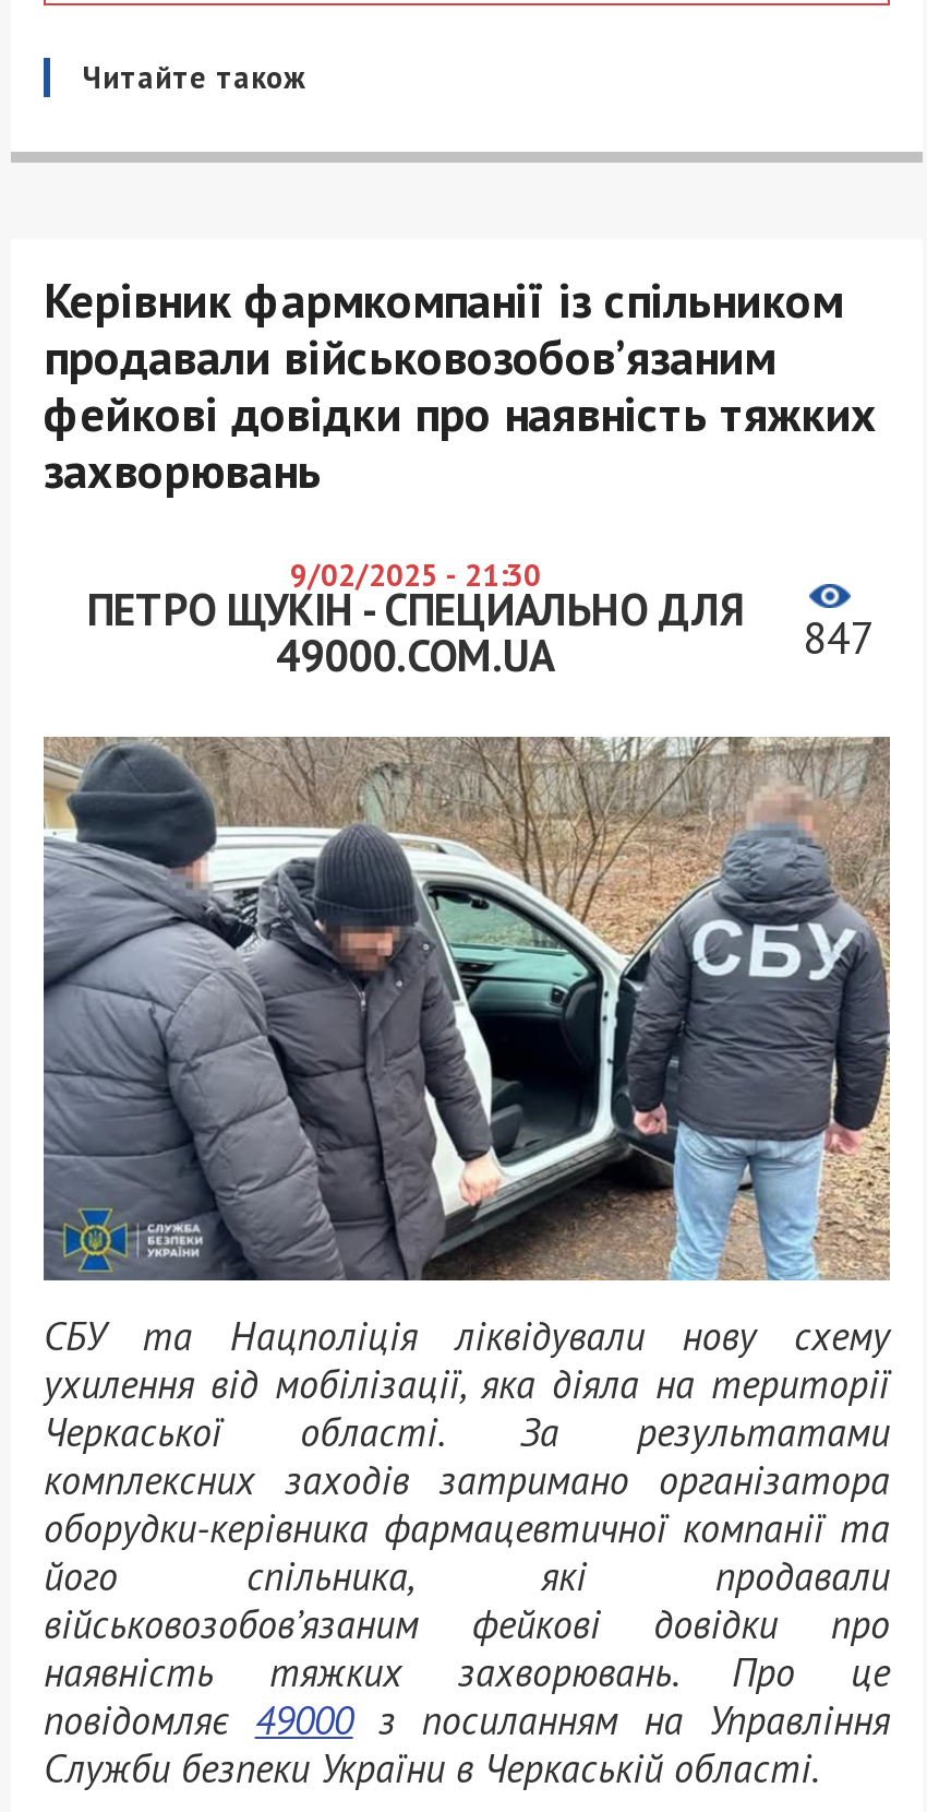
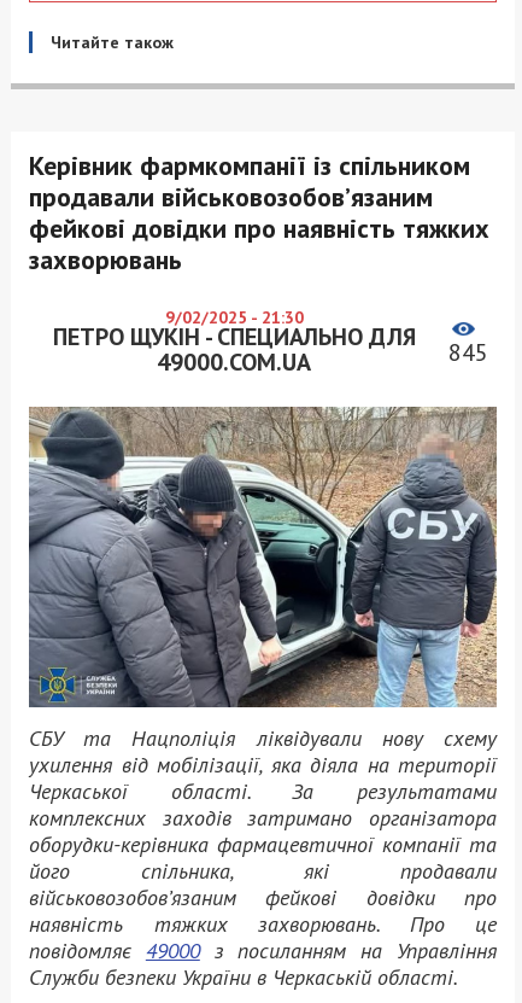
[87,582,875,667] ПЕТРО ЩУКІН - СПЕЦИАЛЬНО ДЛЯ 847 -> [53,321,488,368] ПЕТРО ЩУКІН - СПЕЦИАЛЬНО ДЛЯ 845

